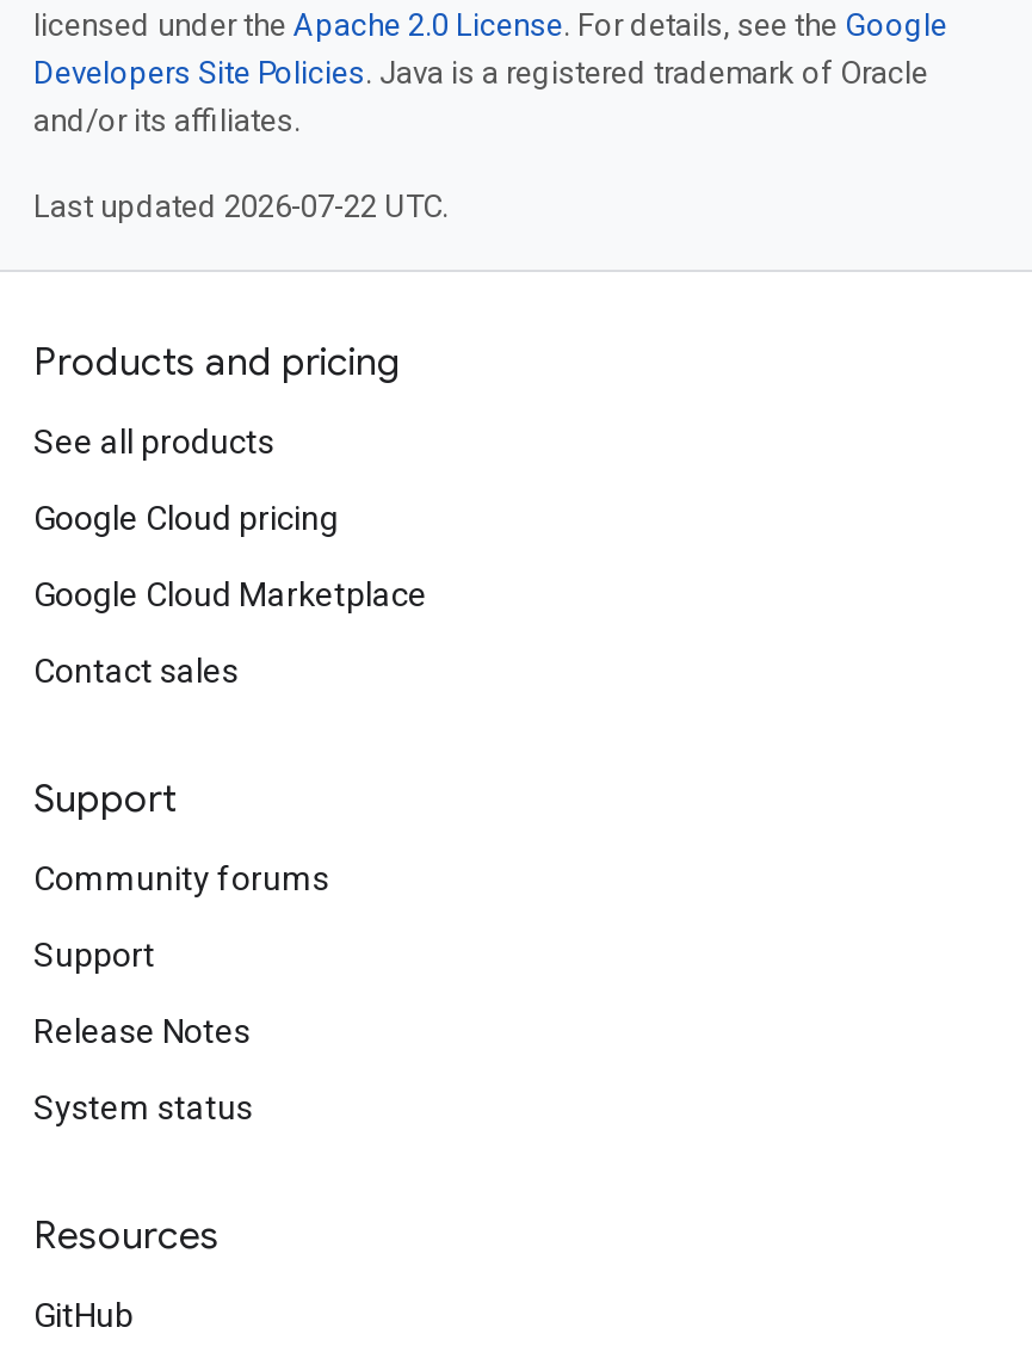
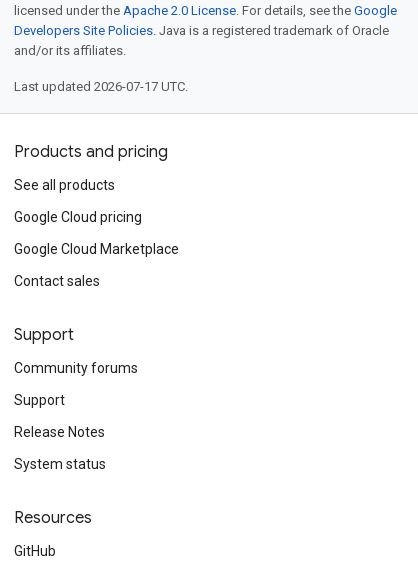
[33,189,449,224] Last updated 2026-07-22 UTC. -> [14,79,188,94] Last updated 2026-07-17 UTC.

